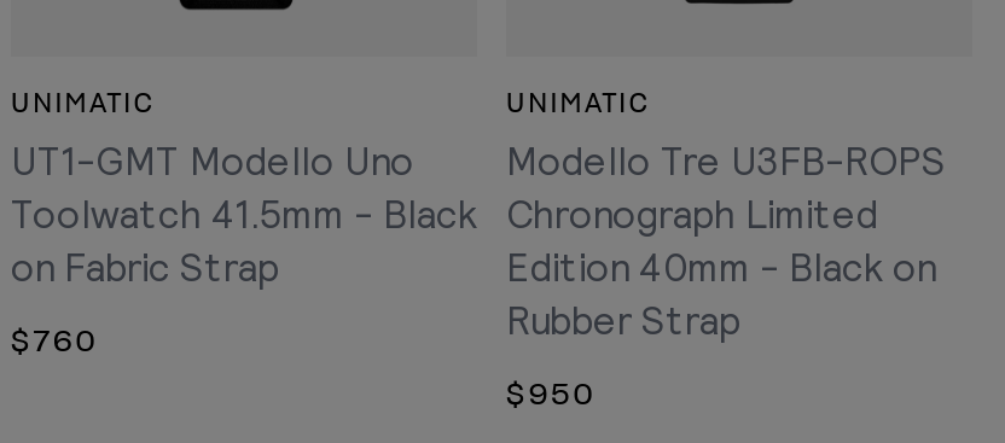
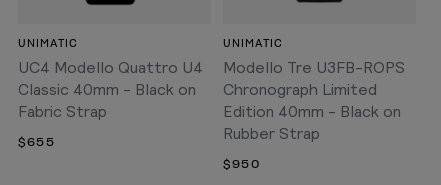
[11,137,477,289] UT1-GMT Modello Uno | Toolwatch 41.5mm - Black | on Fabric Strap -> [18,57,203,120] UC4 Modello Quattro U4 | Classic 40mm - Black on | Fabric Strap
[11,328,97,357] $760 -> [18,136,55,148] $655

